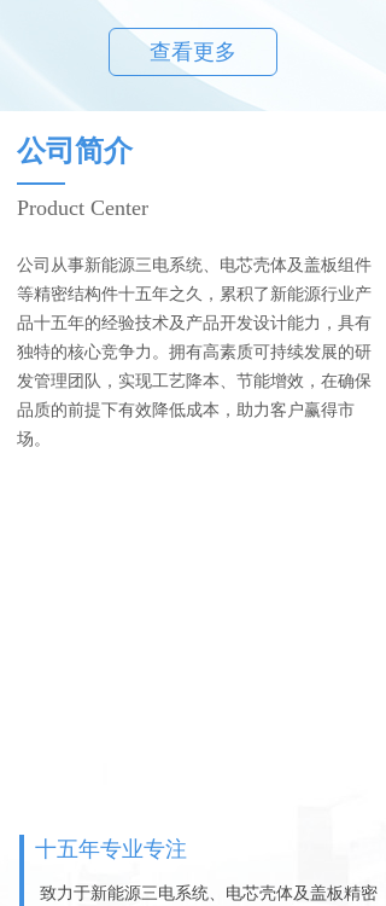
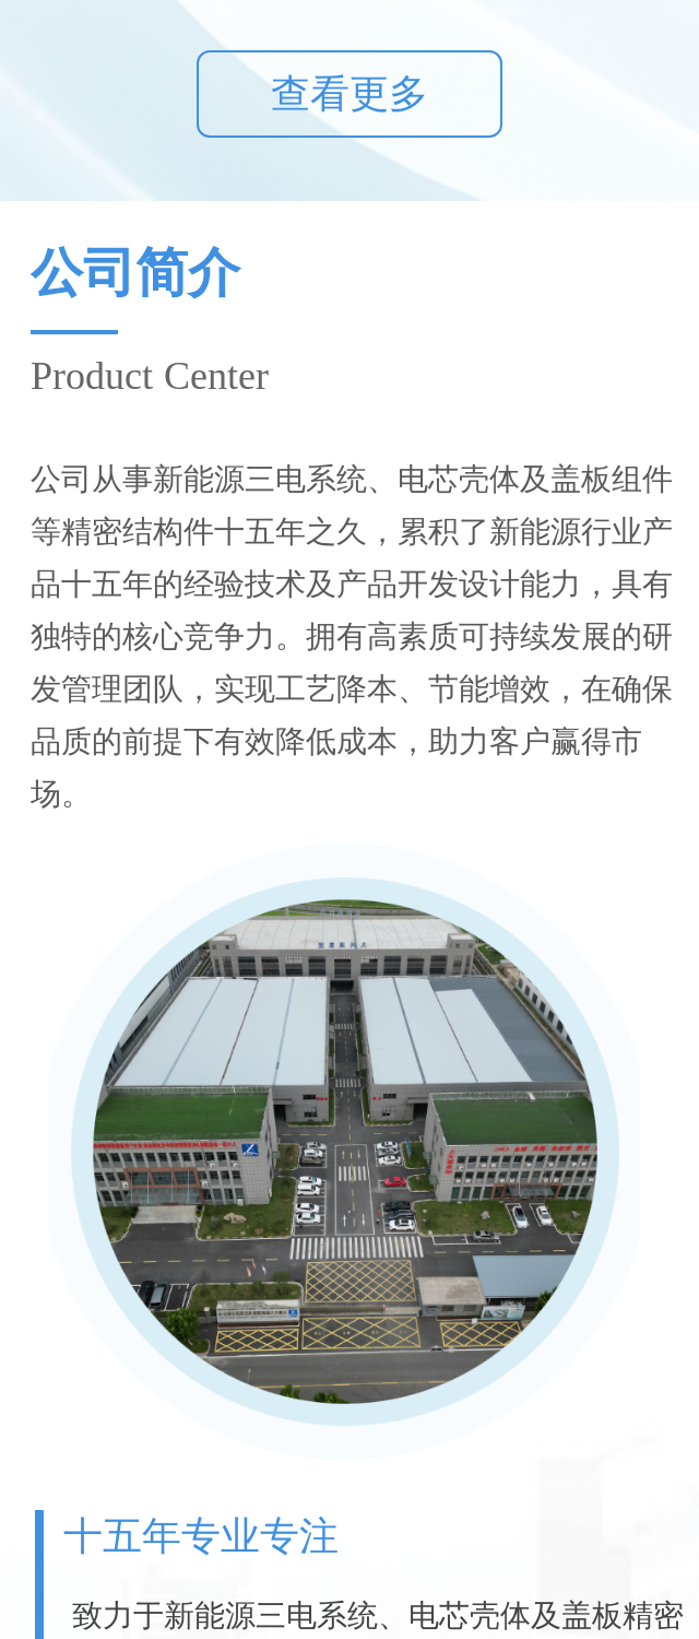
none -> [72,879,618,1425] [image]

